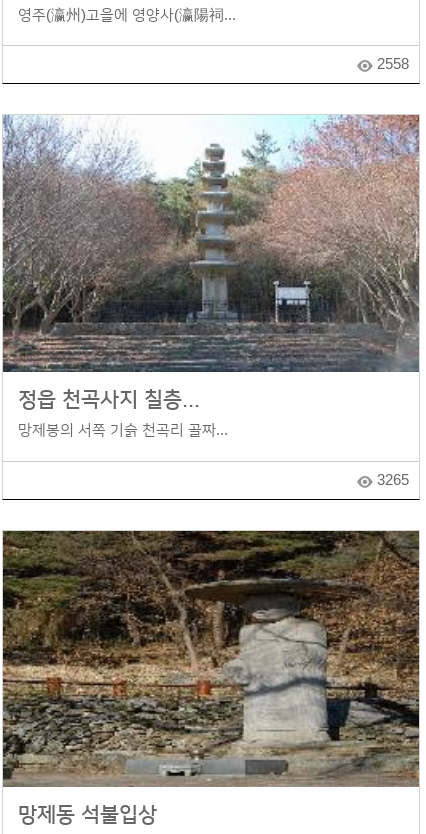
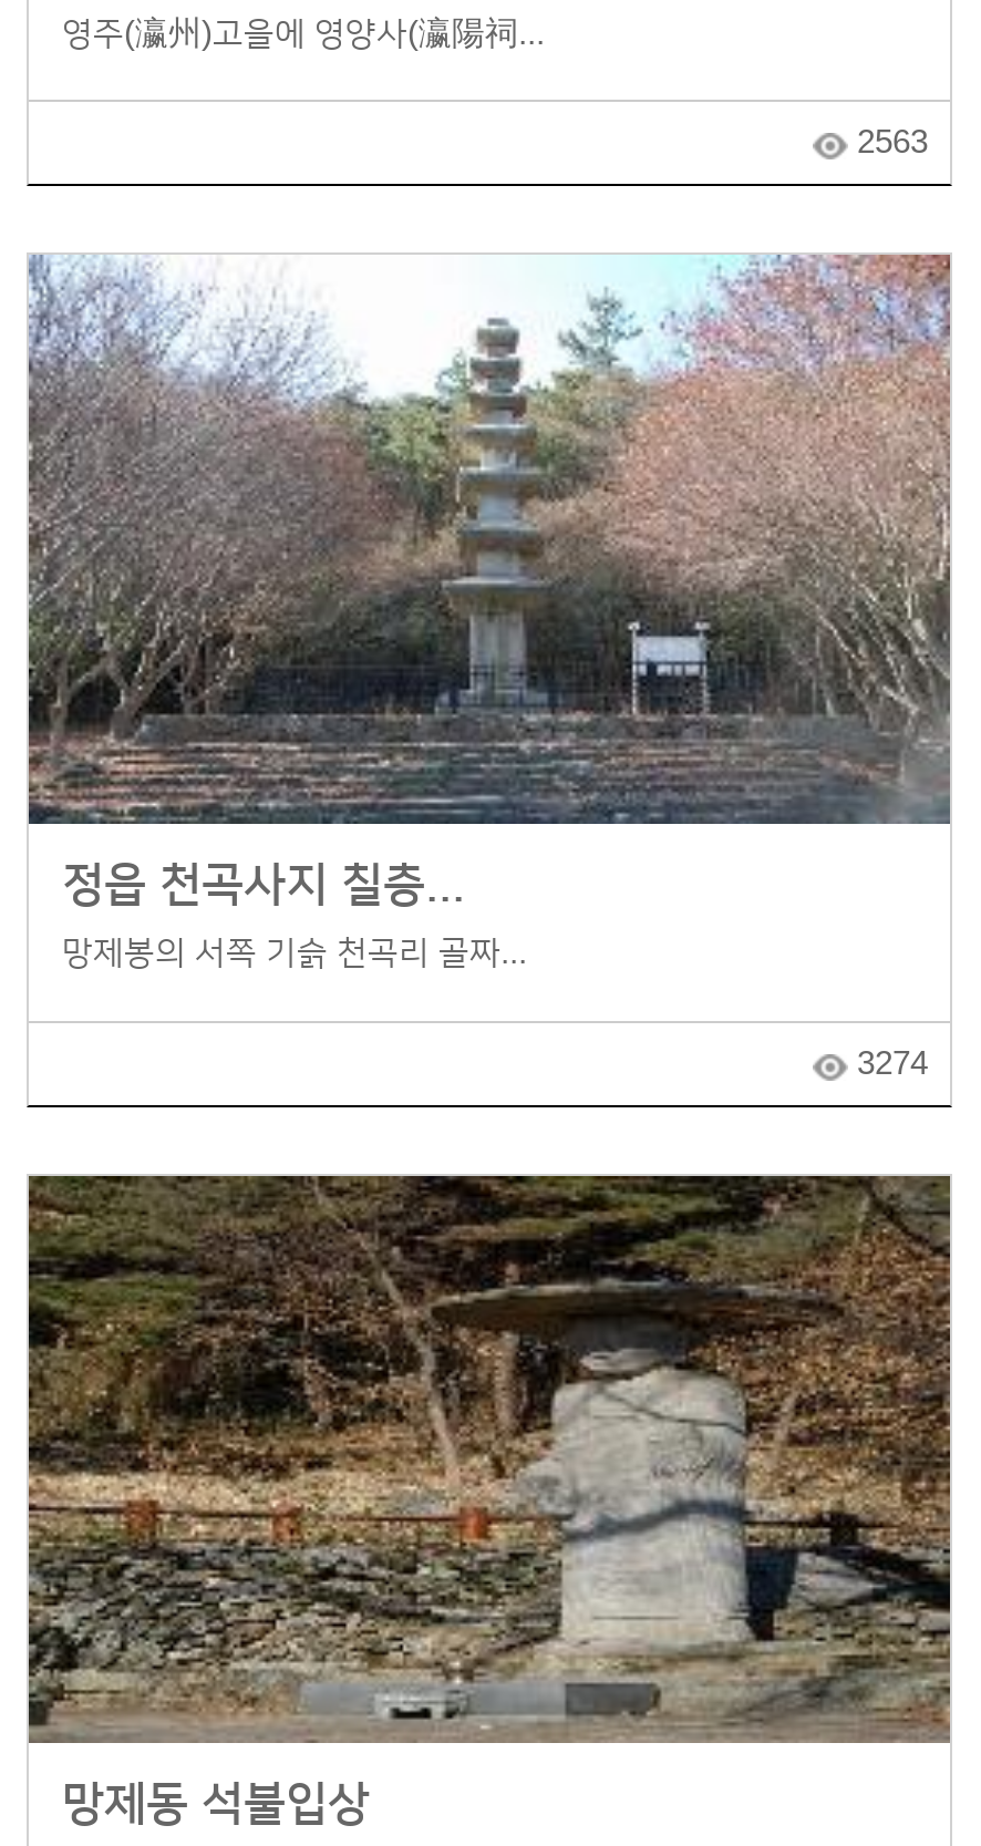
[377,56,409,73] 2558 -> [857,124,928,162] 2563
[377,472,409,489] 3265 -> [857,1045,928,1082] 3274

